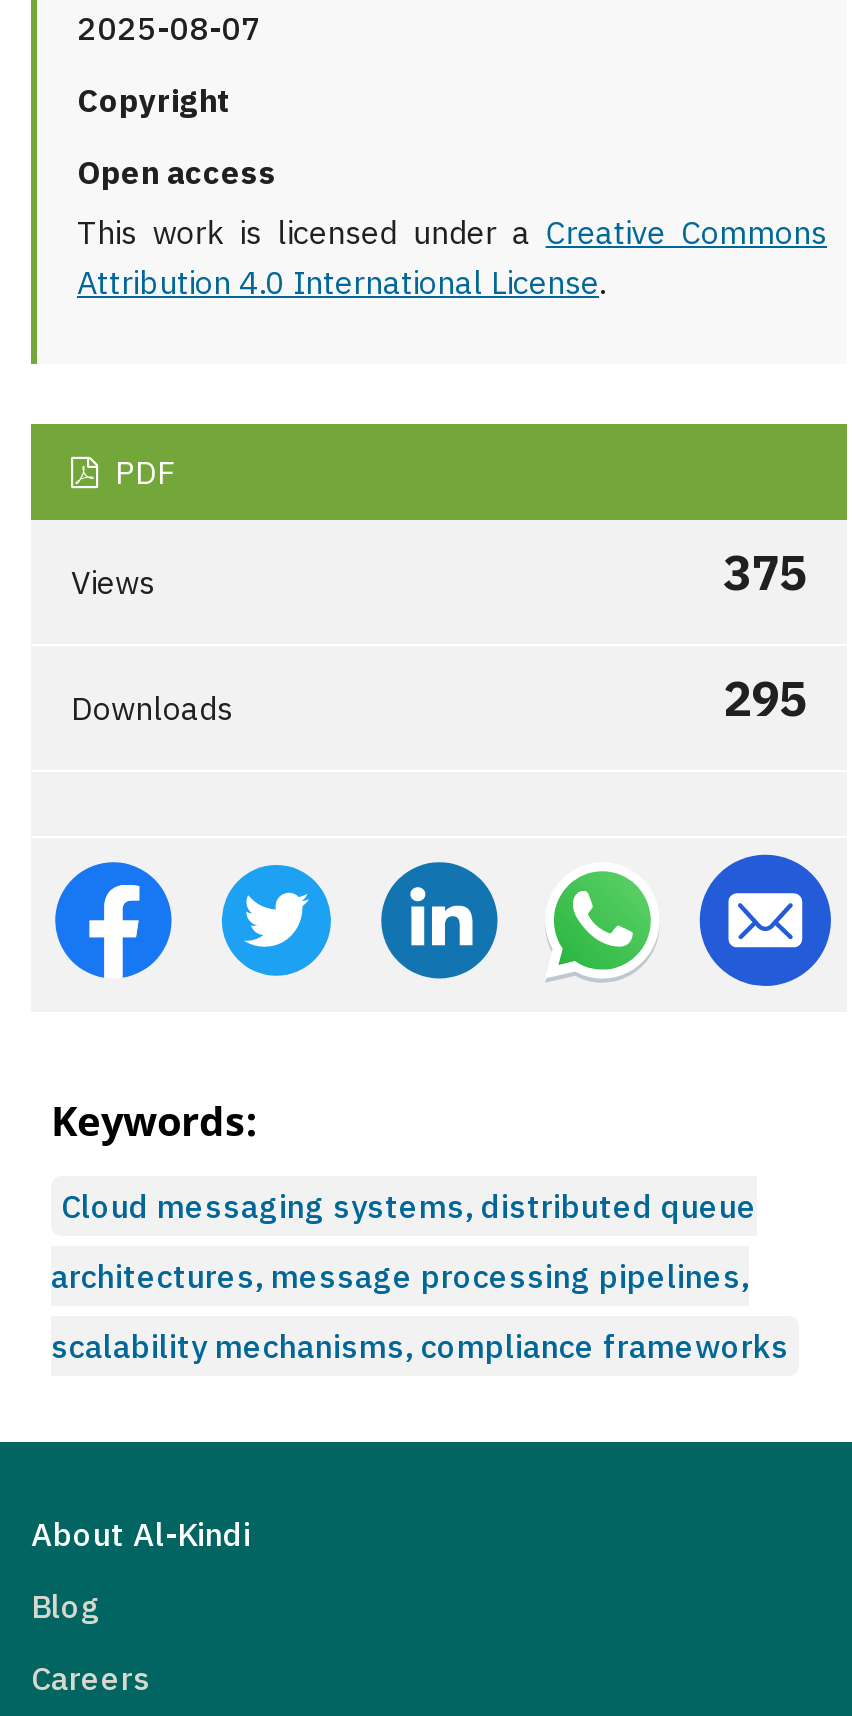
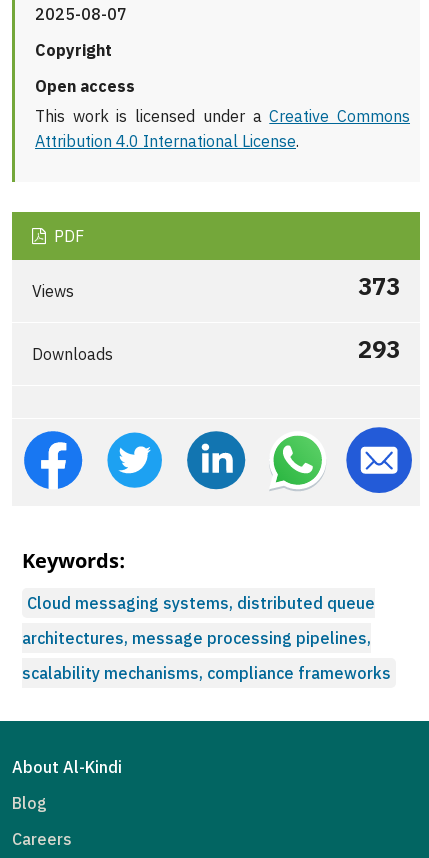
[723,540,807,604] 375 -> [358,270,400,302] 373
[723,666,807,730] 295 -> [358,333,400,365] 293

